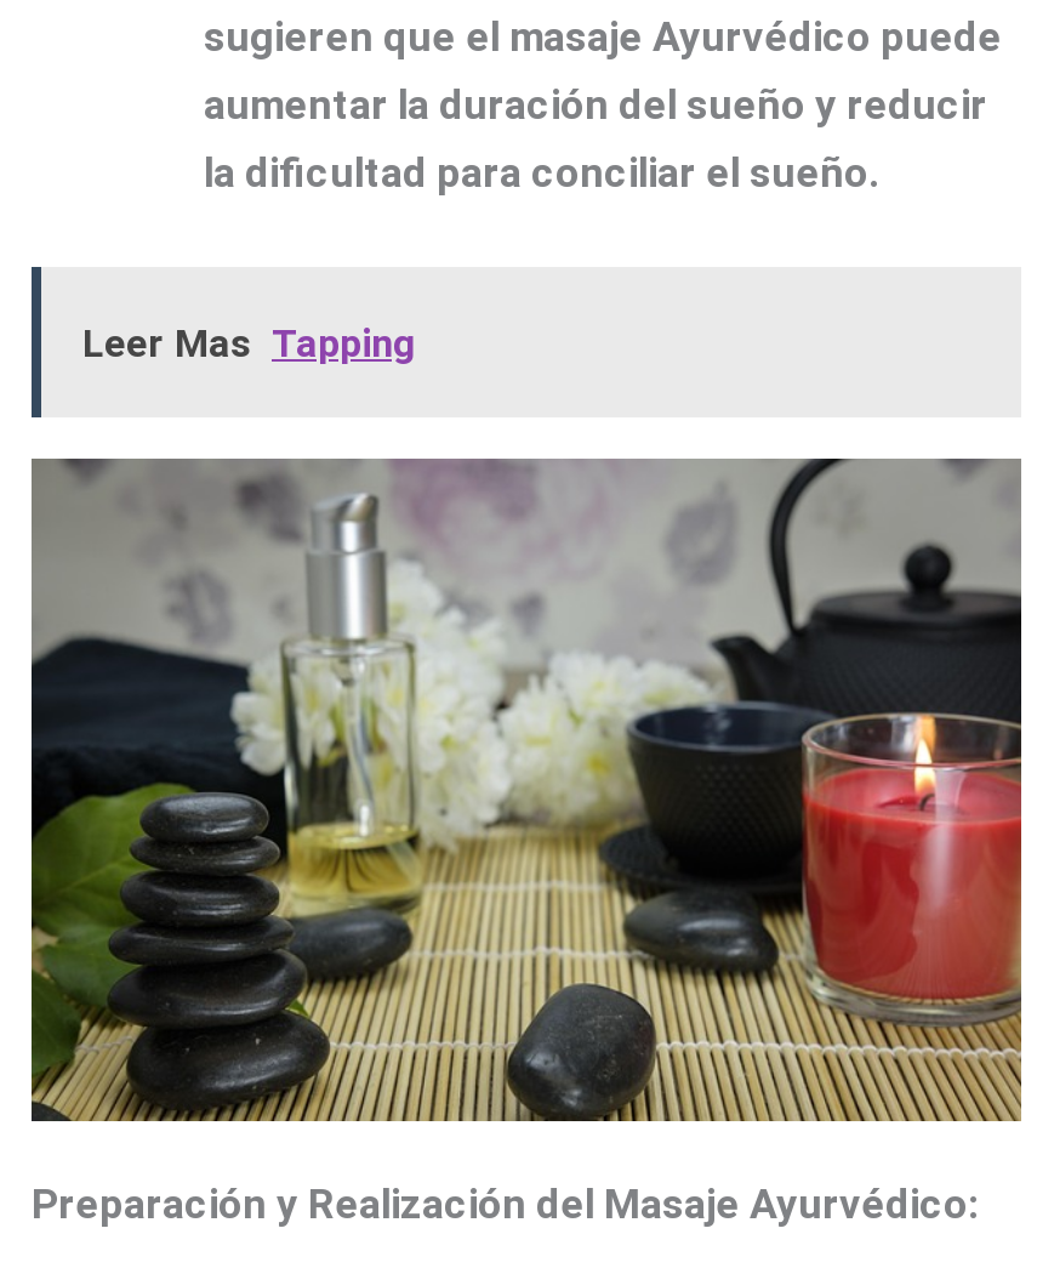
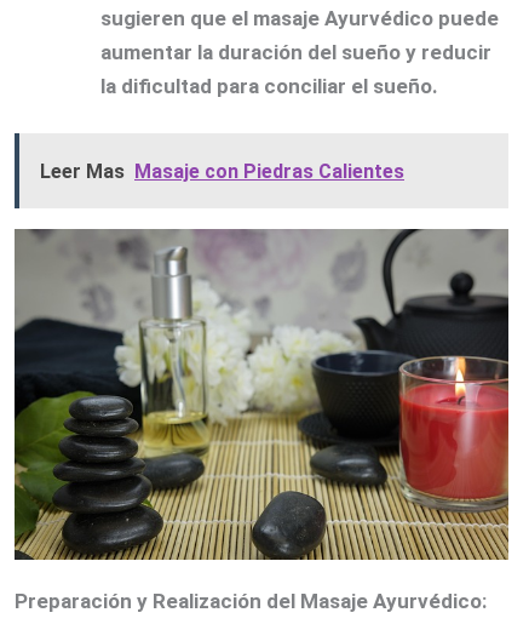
[82,321,417,367] Leer Mas Tapping -> [40,160,404,183] Leer Mas Masaje con Piedras Calientes

